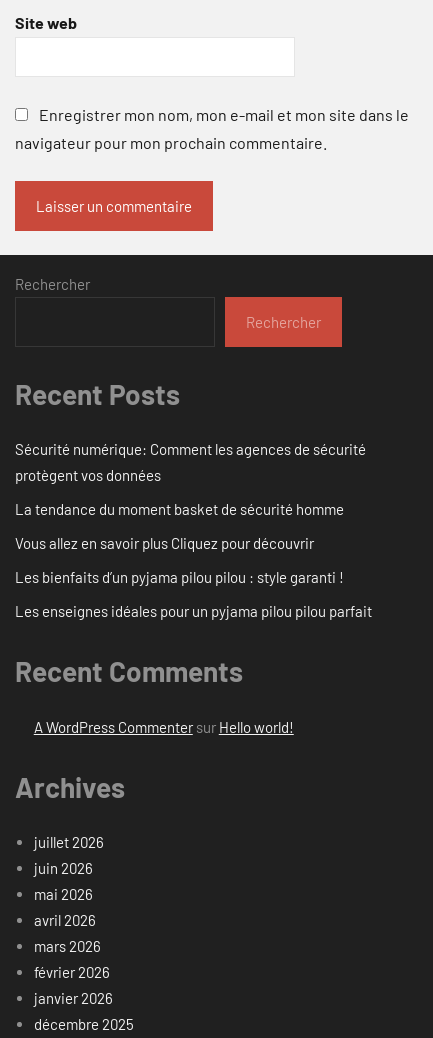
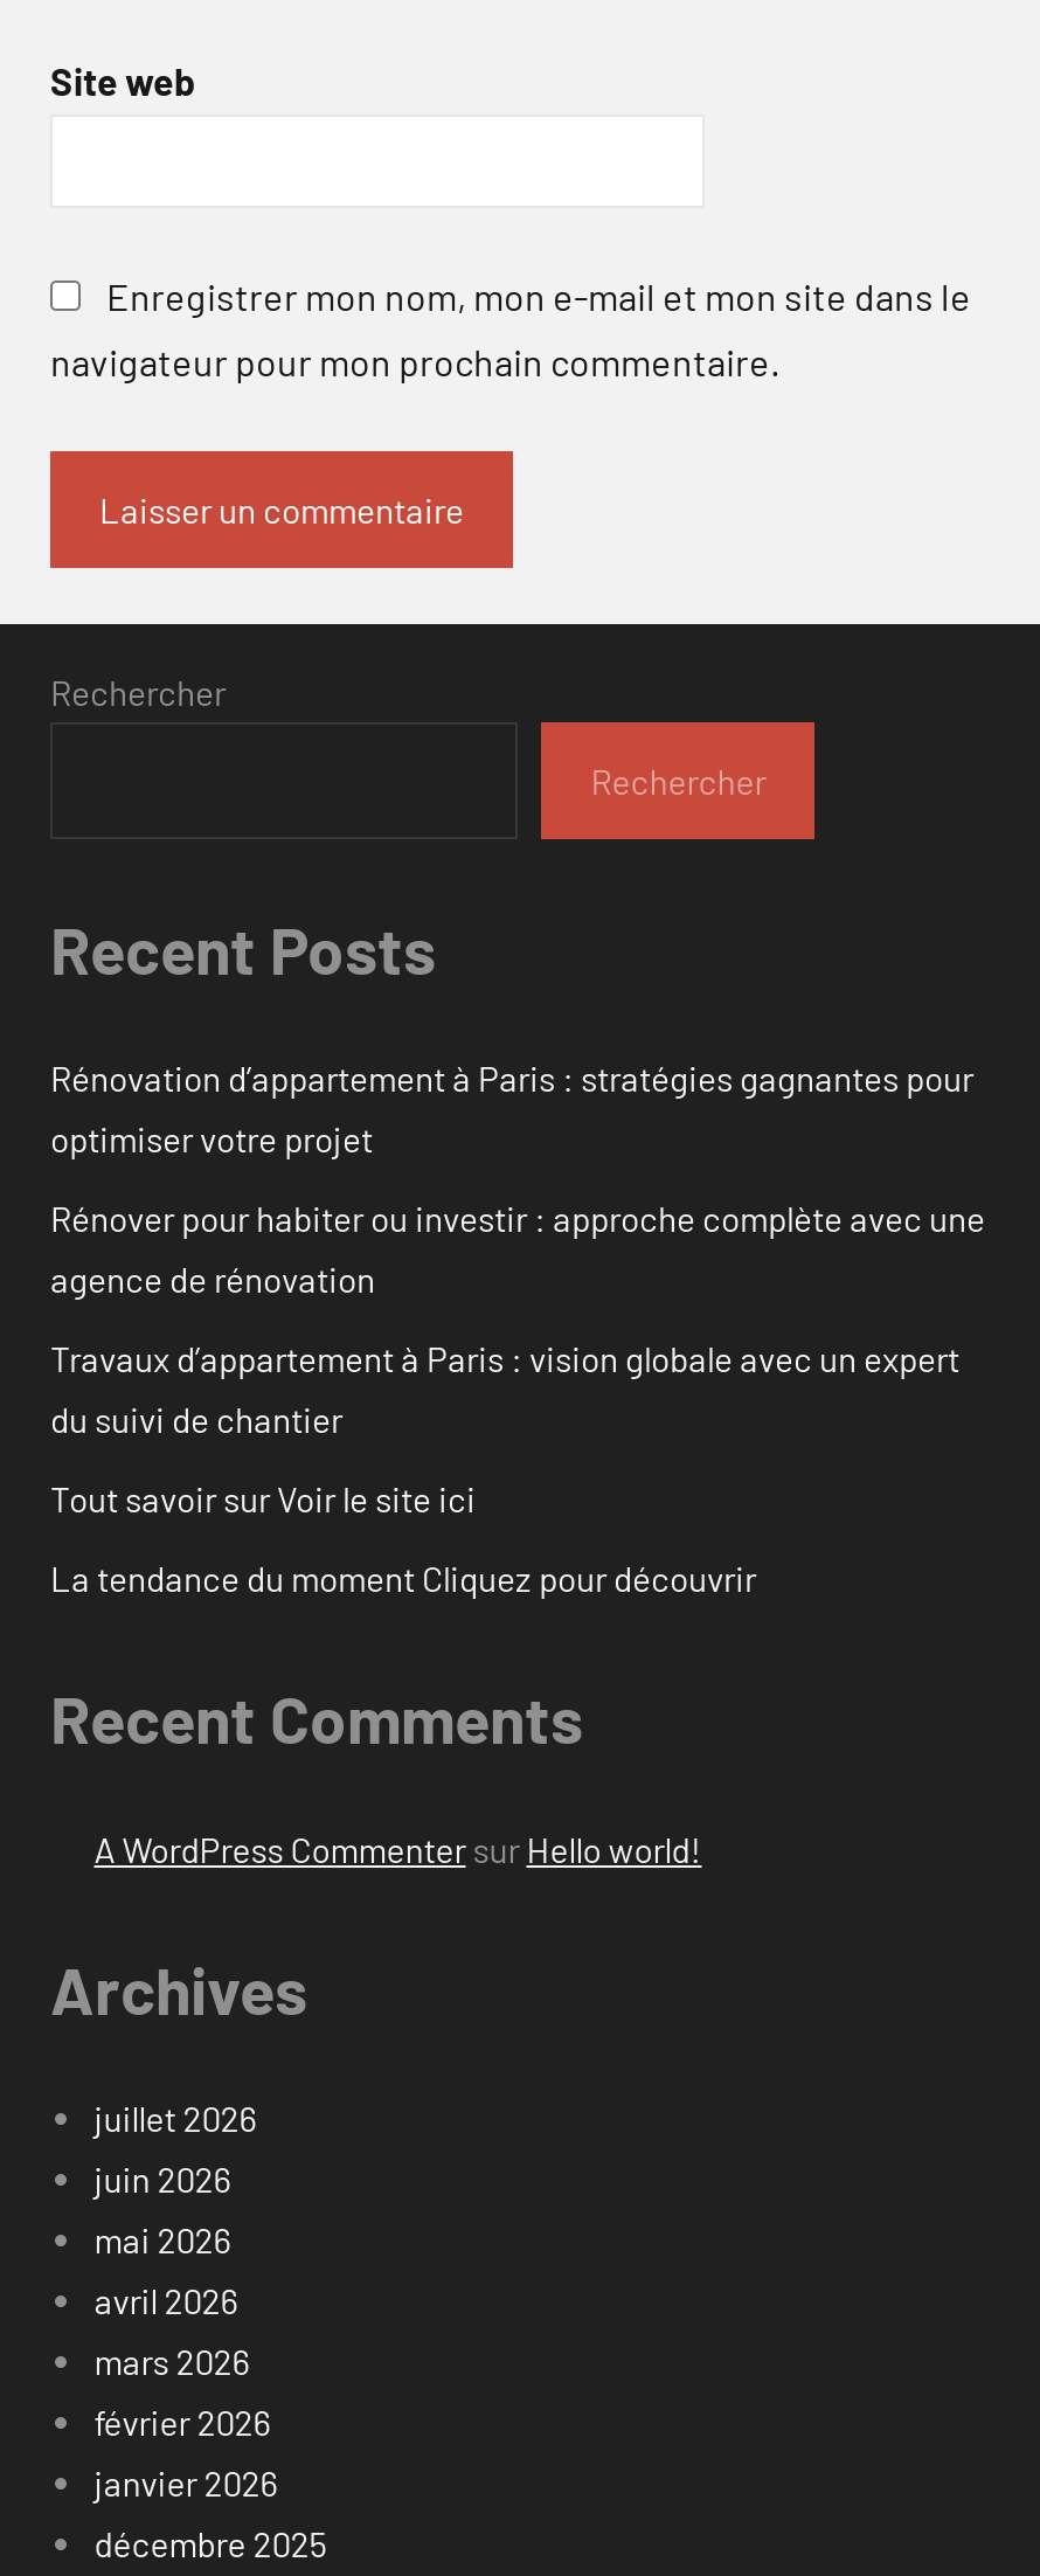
[15,440,366,484] Sécurité numérique: Comment les agences de sécurité | protègent vos données -> [50,1057,973,1160] Rénovation d’appartement à Paris : stratégies gagnantes pour | optimiser votre projet
[15,500,344,518] La tendance du moment basket de sécurité homme -> [50,1198,985,1300] Rénover pour habiter ou investir : approche complète avec une | agence de rénovation
[15,534,314,552] Vous allez en savoir plus Cliquez pour découvrir -> [50,1338,959,1441] Travaux d’appartement à Paris : vision globale avec un expert | du suivi de chantier
[15,568,344,586] Les bienfaits d’un pyjama pilou pilou : style garanti ! -> [50,1478,476,1520] Tout savoir sur Voir le site ici
[15,602,372,620] Les enseignes idéales pour un pyjama pilou pilou parfait -> [50,1558,756,1600] La tendance du moment Cliquez pour découvrir

